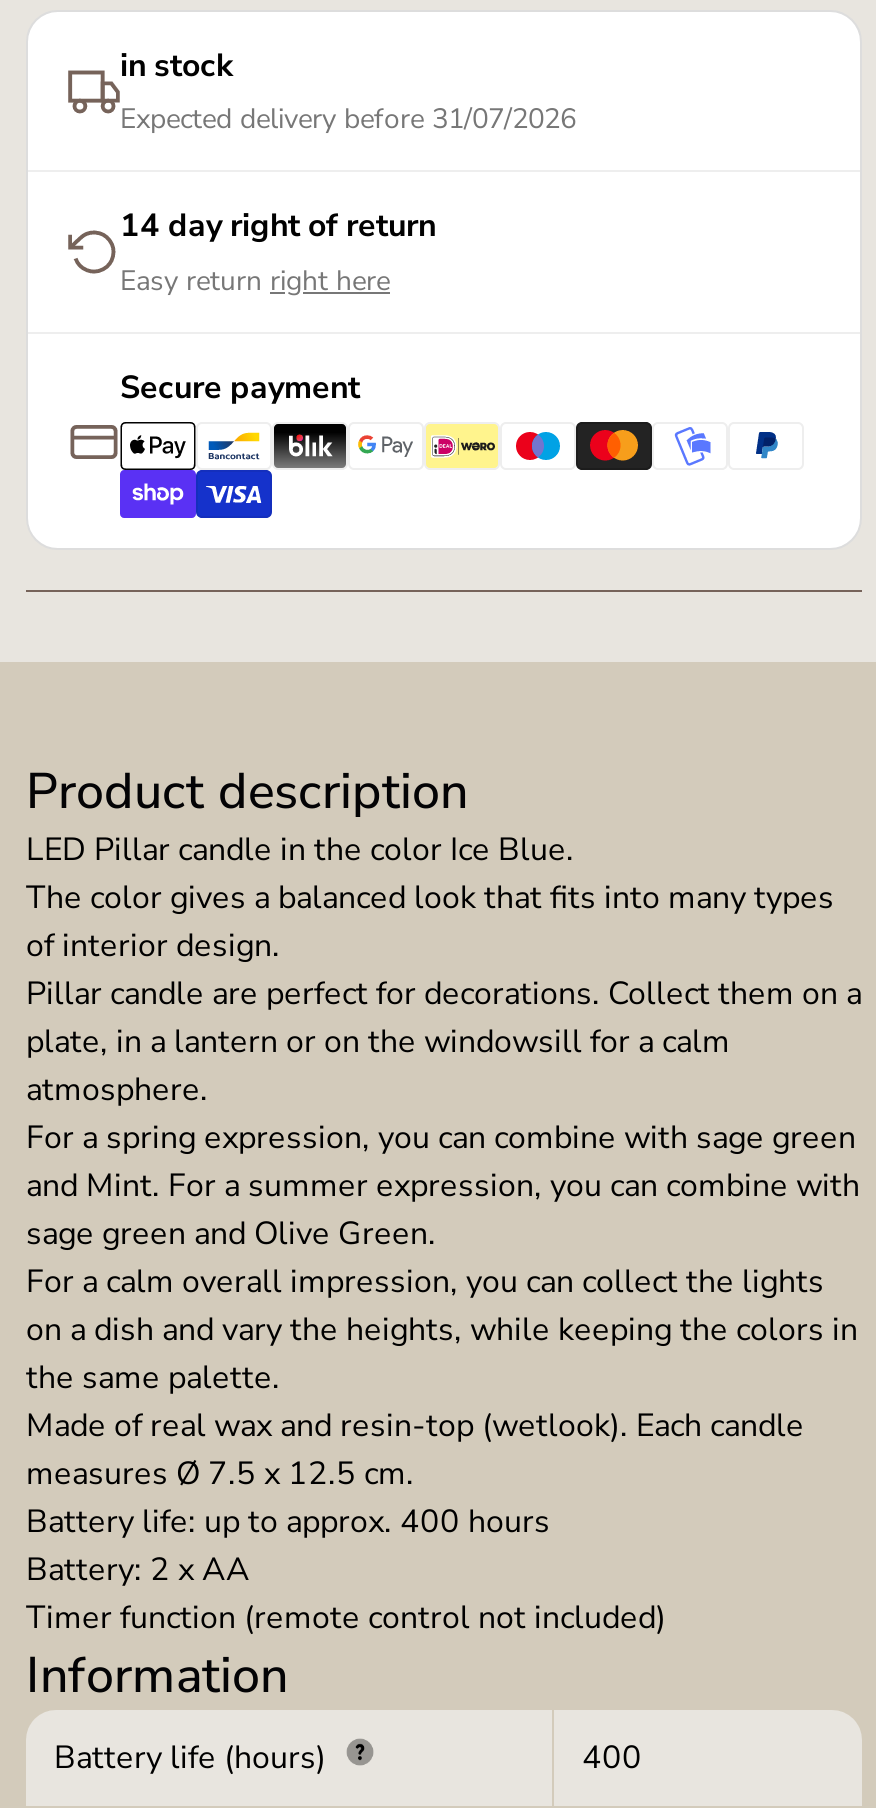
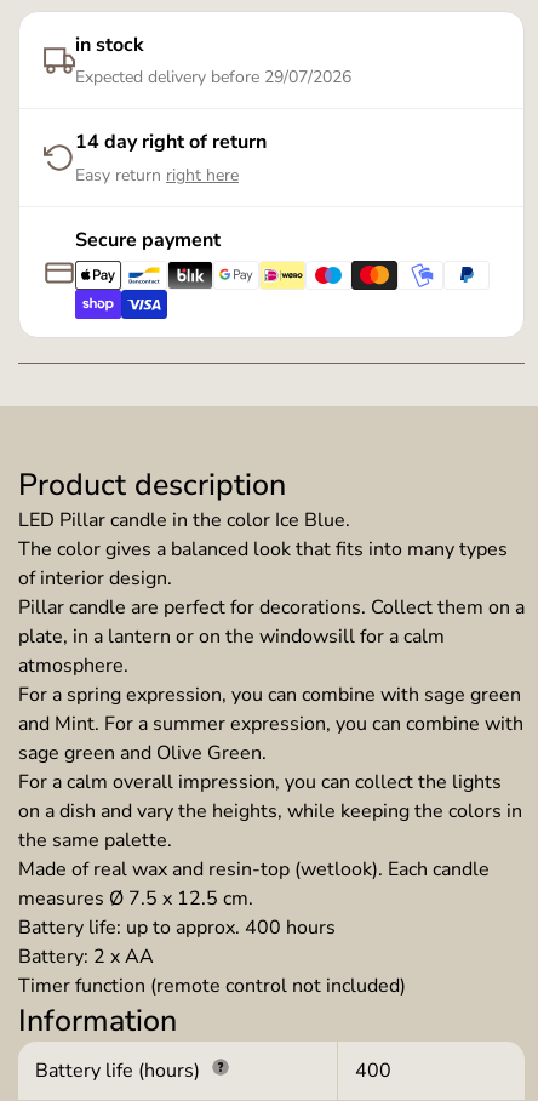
[120,100,576,138] Expected delivery before 31/07/2026 -> [75,66,351,89] Expected delivery before 29/07/2026

